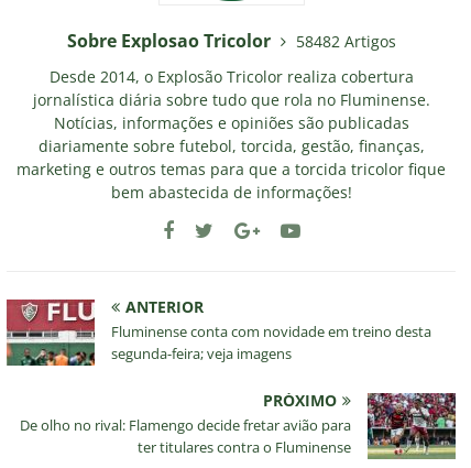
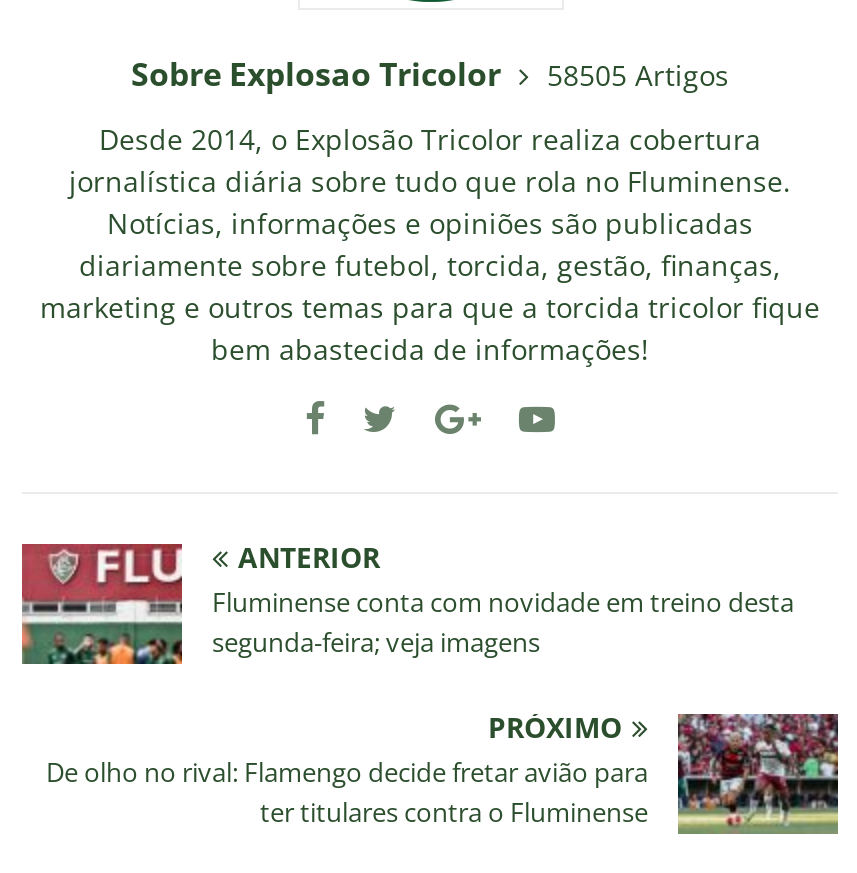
[67,29,396,53] Sobre Explosao Tricolor 58482 Artigos -> [131,53,729,97] Sobre Explosao Tricolor 58505 Artigos

